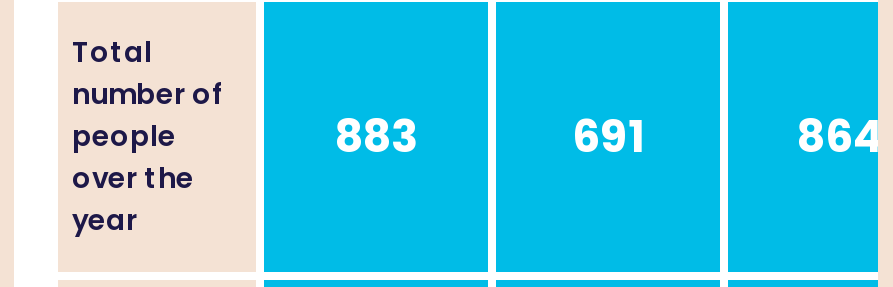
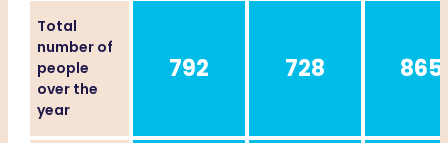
[335,107,417,169] 883 -> [169,53,209,84] 792
[572,107,644,169] 691 -> [285,53,325,84] 728
[797,107,883,169] 864 -> [399,53,442,84] 865

